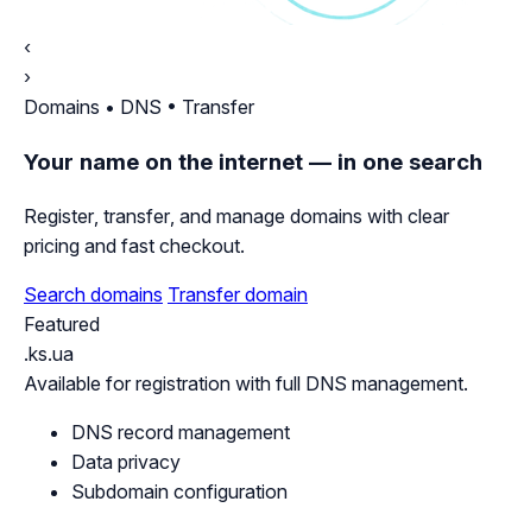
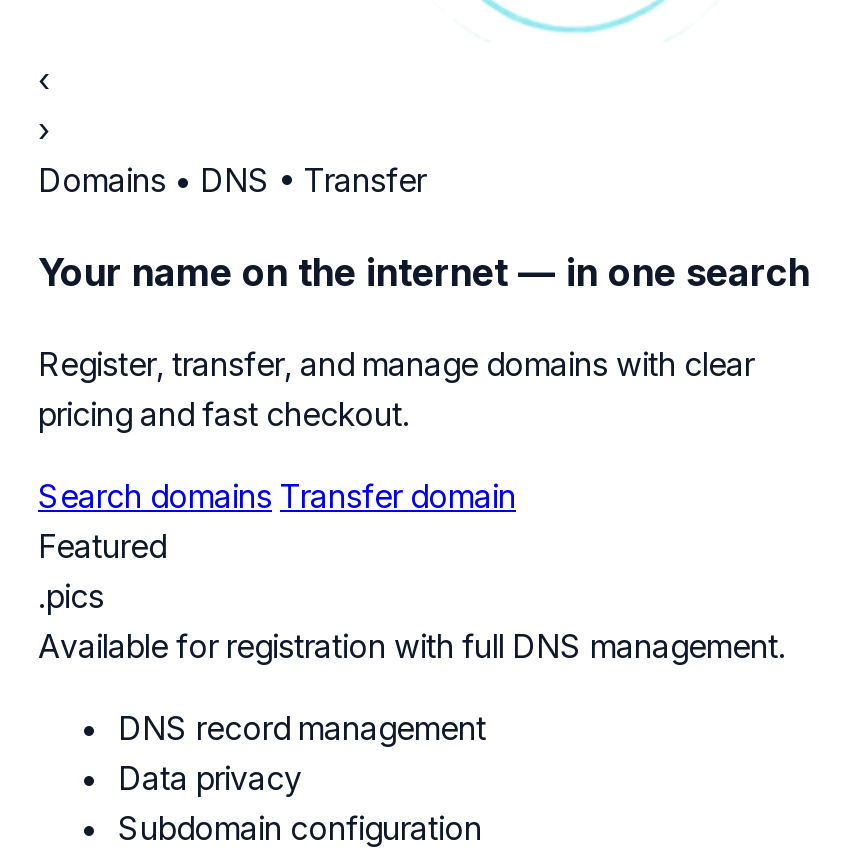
[24,342,74,365] .ks.ua -> [38,576,104,616] .pics

